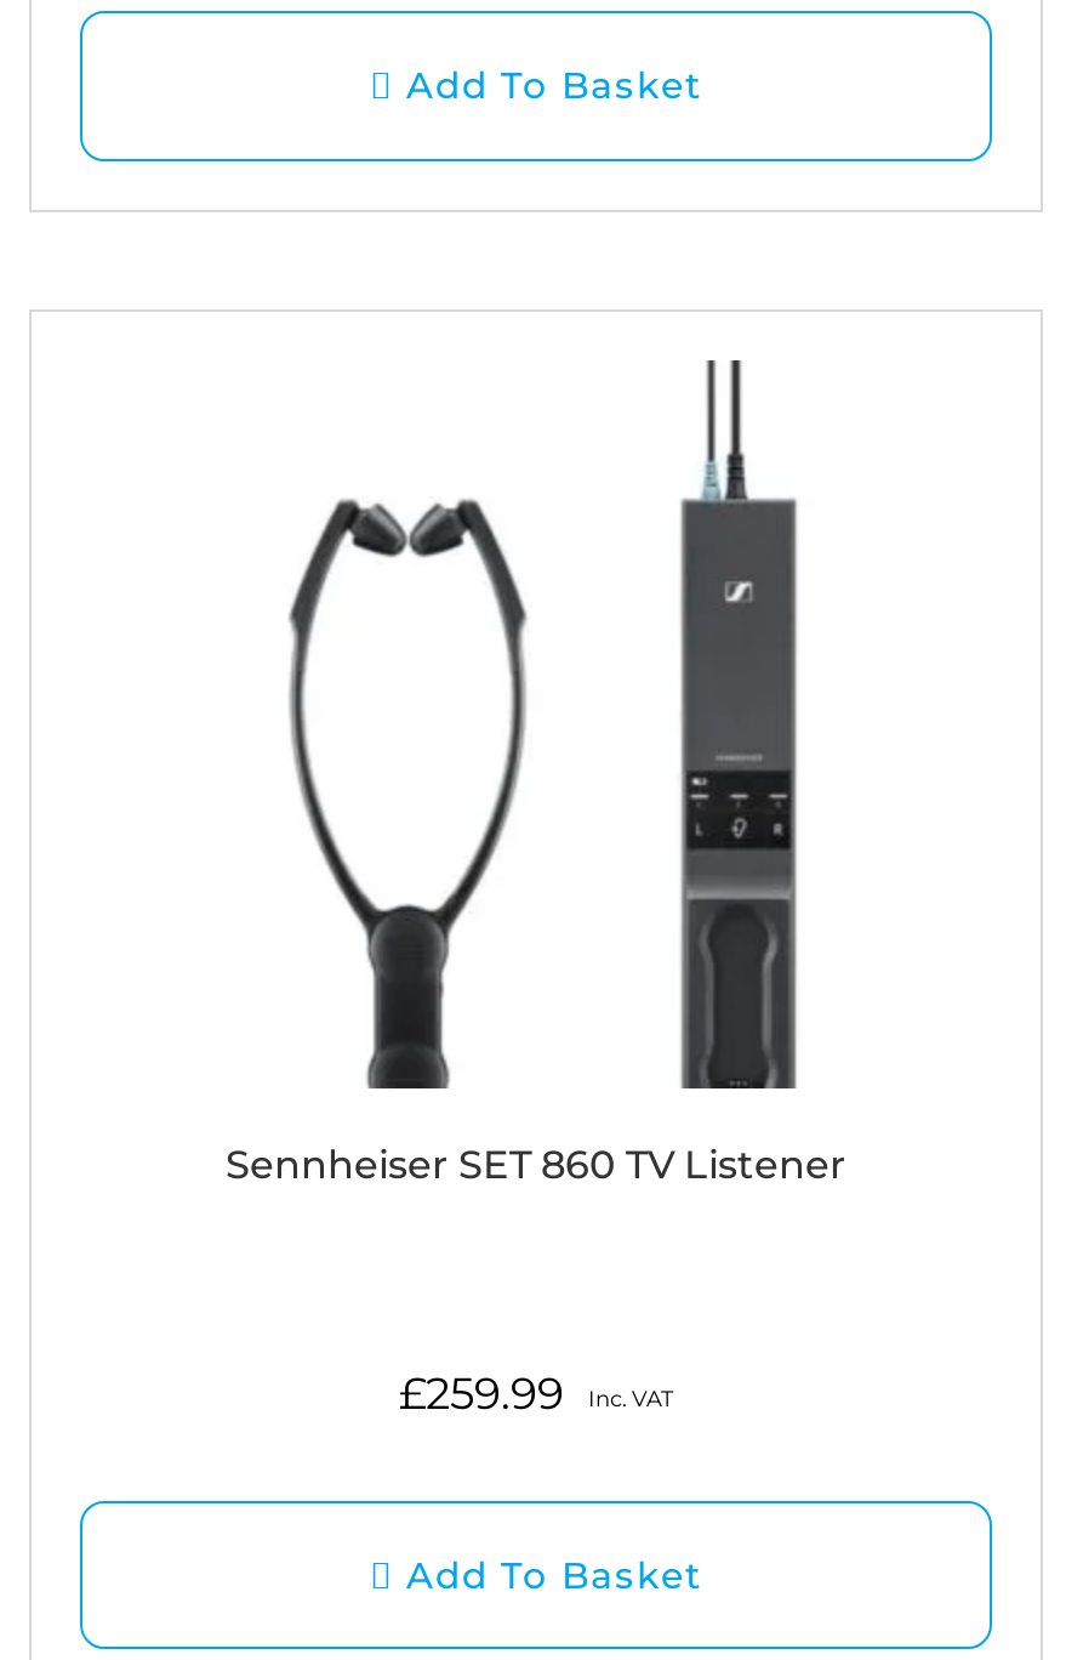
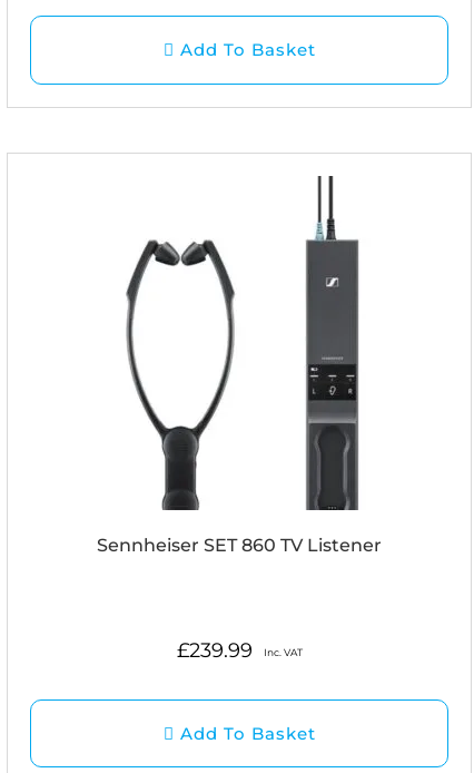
[399,1367,673,1420] £259.99 Inc. VAT -> [176,638,302,663] £239.99 Inc. VAT

